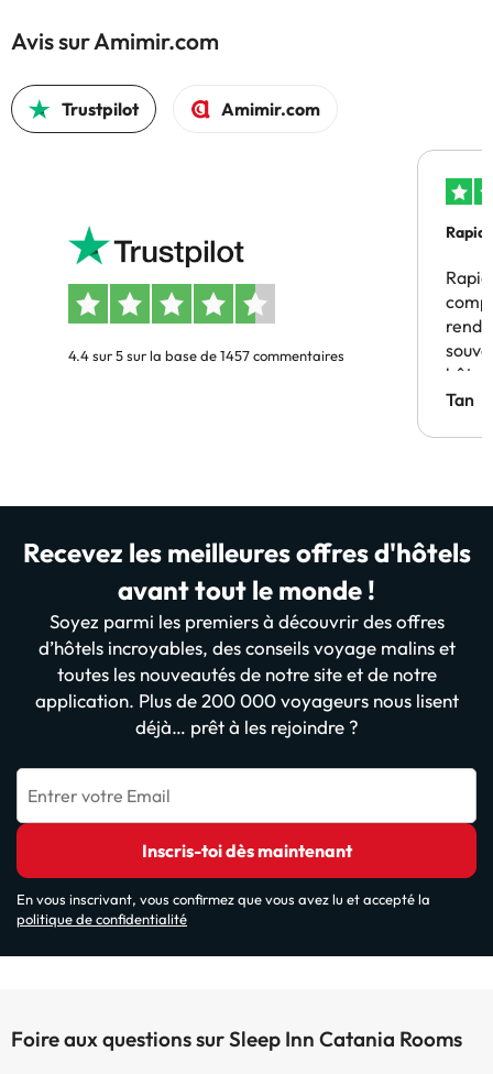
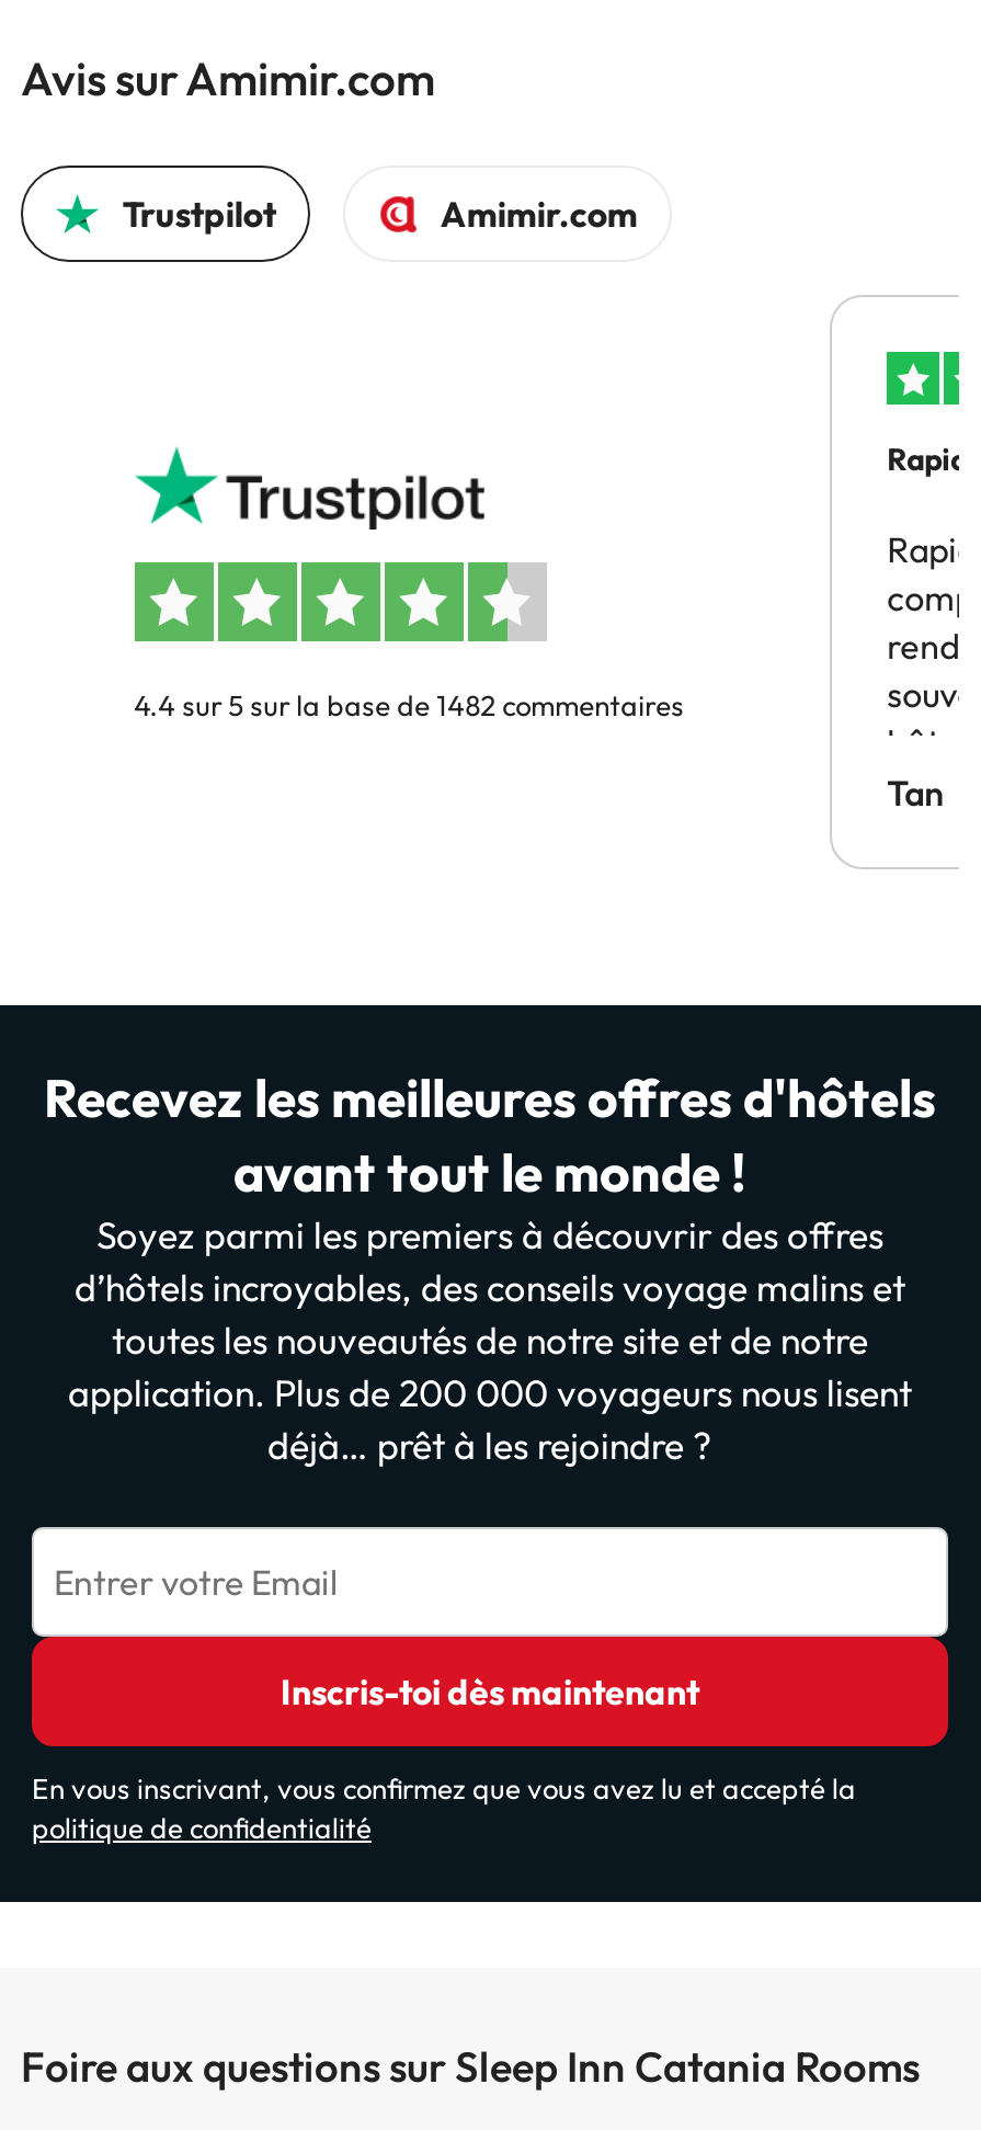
[68,346,344,364] 4.4 sur 5 sur la base de 1457 commentaires -> [134,686,684,722] 4.4 sur 5 sur la base de 1482 commentaires

